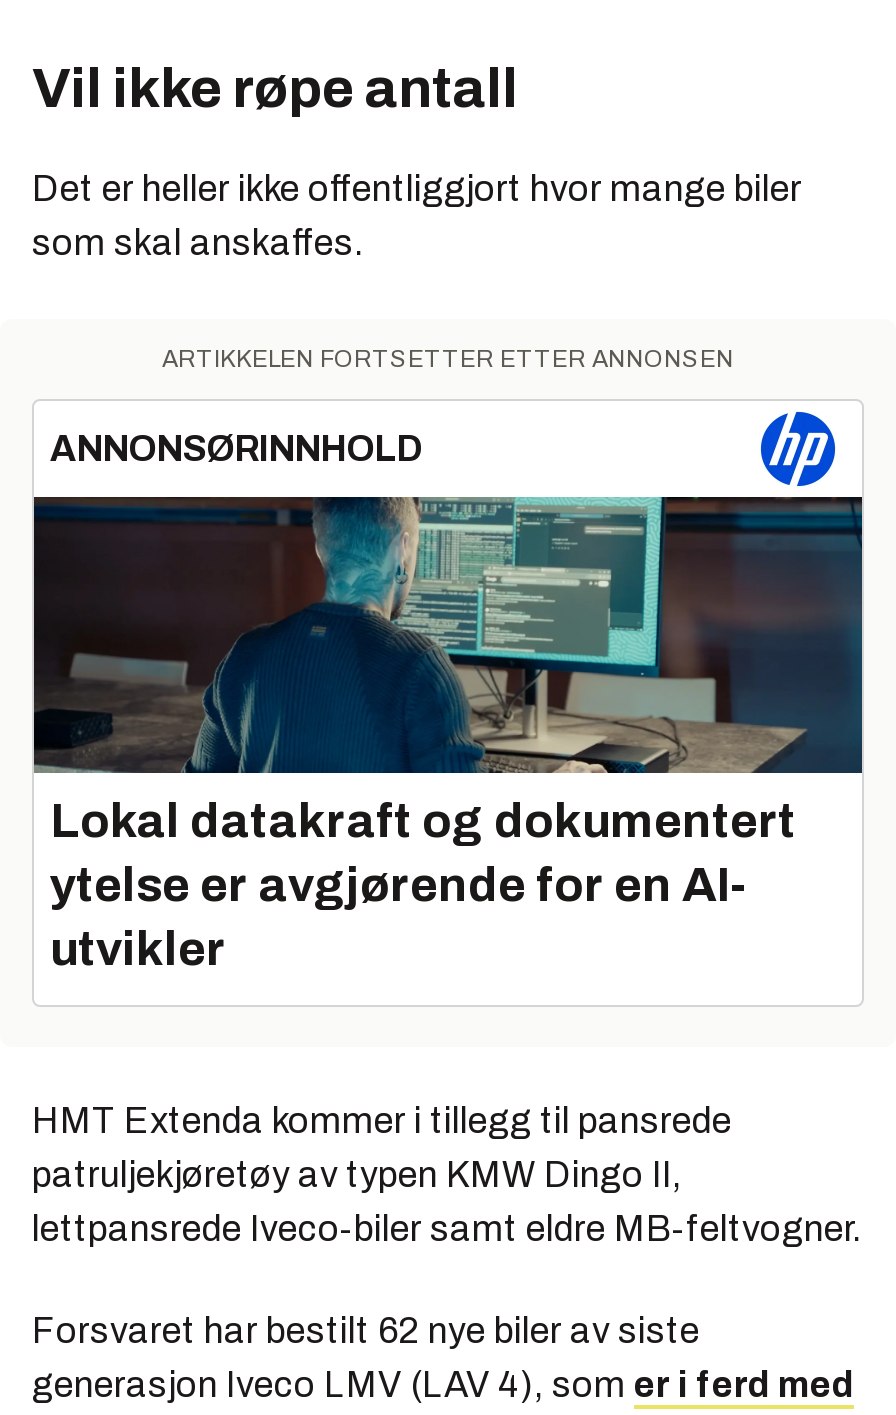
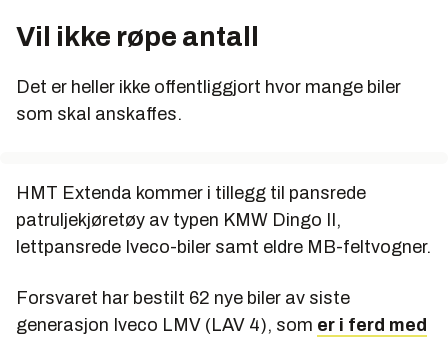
[32,345,864,775] [image] | ARTIKKELEN FORTSETTER ETTER ANNONSEN | ANNONSØRINNHOLD -> none
[50,795,796,975] Lokal datakraft og dokumentert | ytelse er avgjørende for en AI- | utvikler -> none

